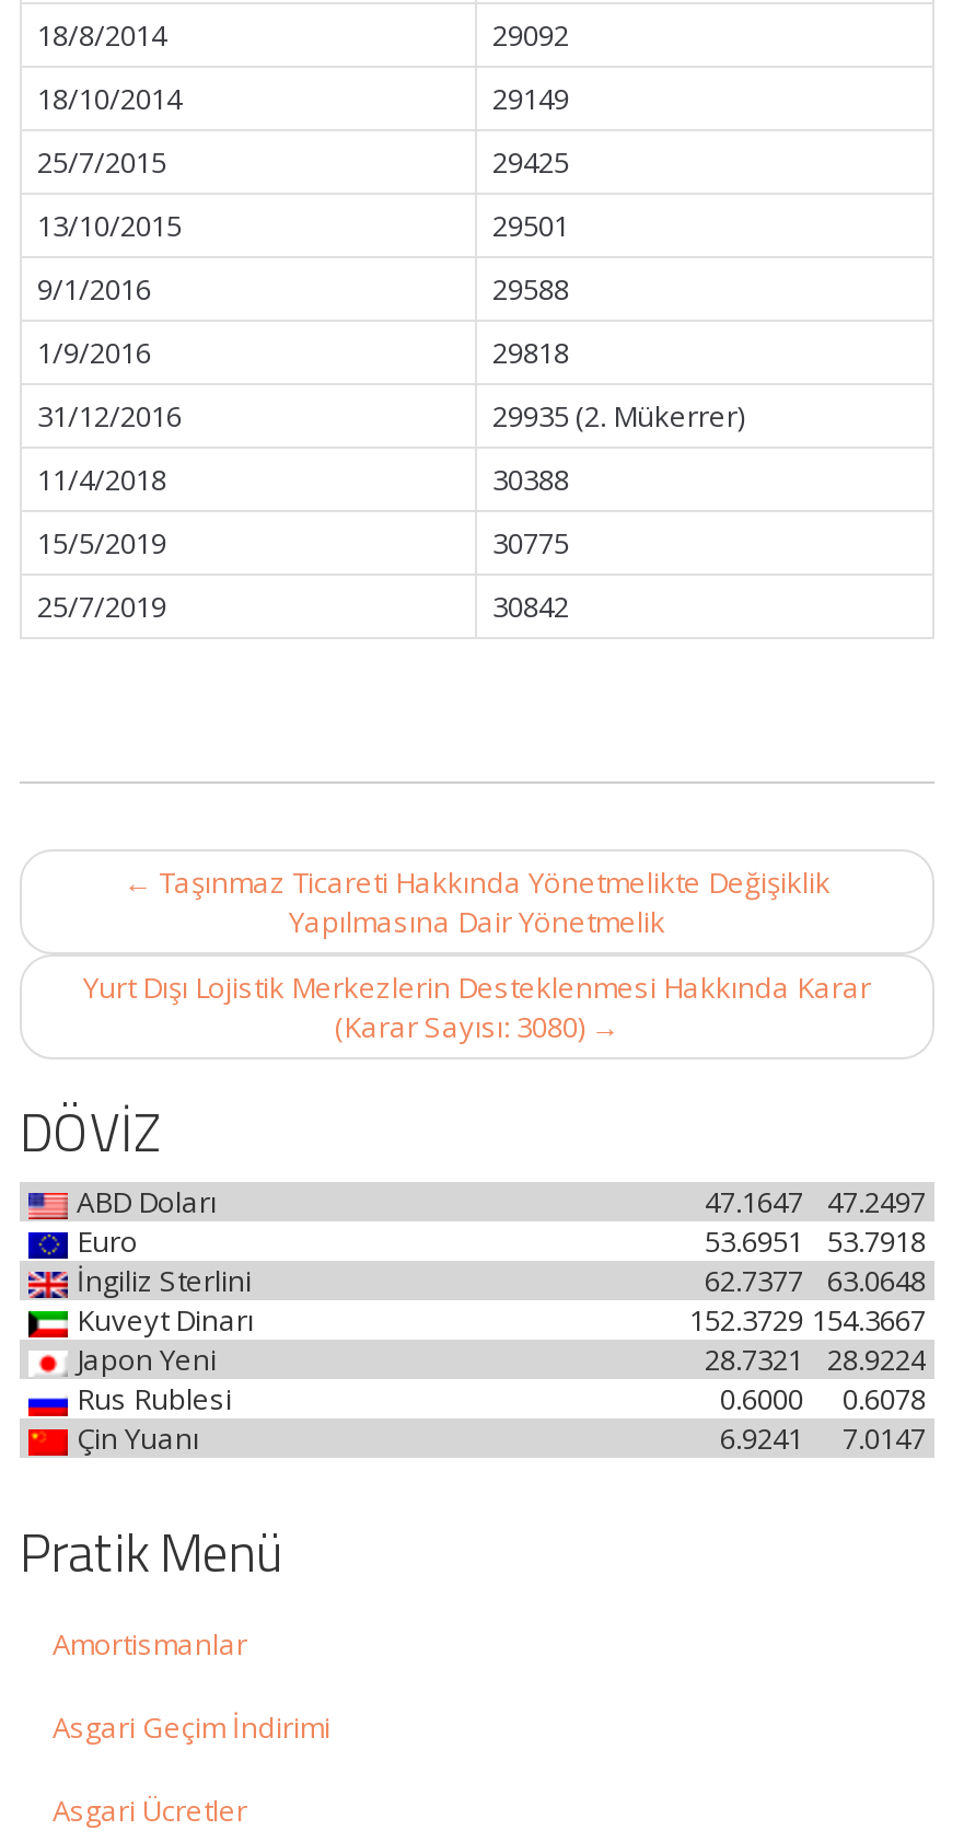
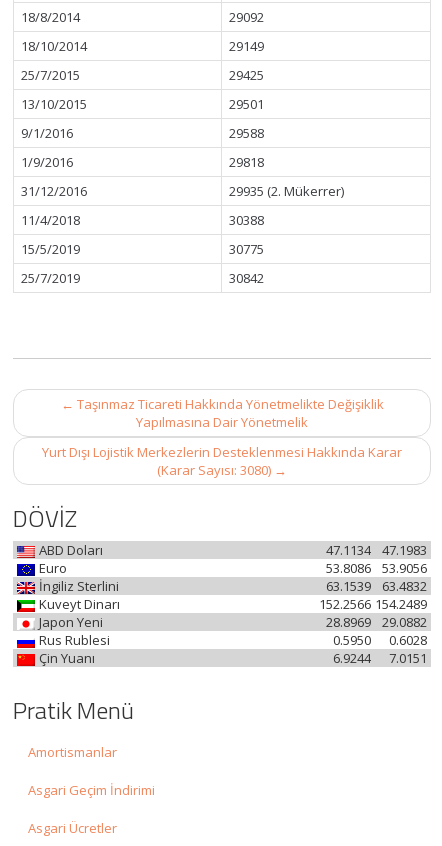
[705,1182,803,1221] 47.1647 -> [326,541,371,559] 47.1134
[827,1182,926,1221] 47.2497 -> [382,541,427,559] 47.1983
[705,1221,803,1261] 53.6951 -> [326,559,371,577] 53.8086
[827,1221,926,1261] 53.7918 -> [382,559,427,577] 53.9056
[705,1261,803,1300] 62.7377 -> [326,577,371,595] 63.1539
[827,1261,926,1300] 63.0648 -> [382,577,427,595] 63.4832
[689,1300,803,1340] 152.3729 -> [319,595,371,613] 152.2566
[812,1300,926,1340] 154.3667 -> [375,595,427,613] 154.2489
[705,1340,803,1379] 28.7321 -> [326,613,371,631] 28.8969
[827,1340,926,1379] 28.9224 -> [382,613,427,631] 29.0882
[720,1379,803,1418] 0.6000 -> [333,631,371,649] 0.5950
[843,1379,926,1418] 0.6078 -> [389,631,427,649] 0.6028
[720,1418,803,1458] 6.9241 -> [333,649,371,667] 6.9244
[843,1418,926,1458] 7.0147 -> [389,649,427,667] 7.0151

